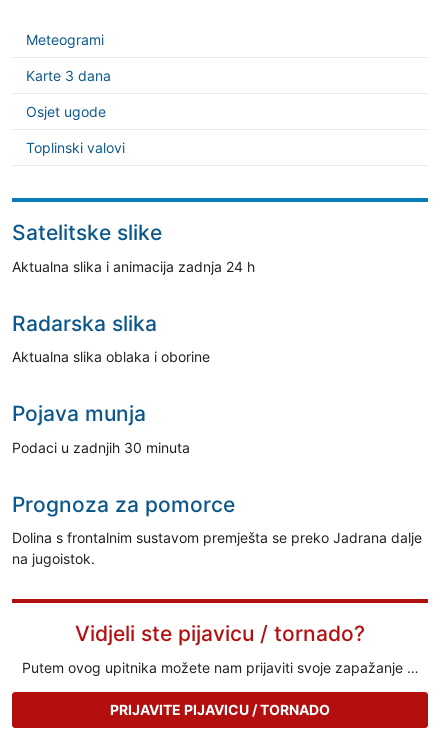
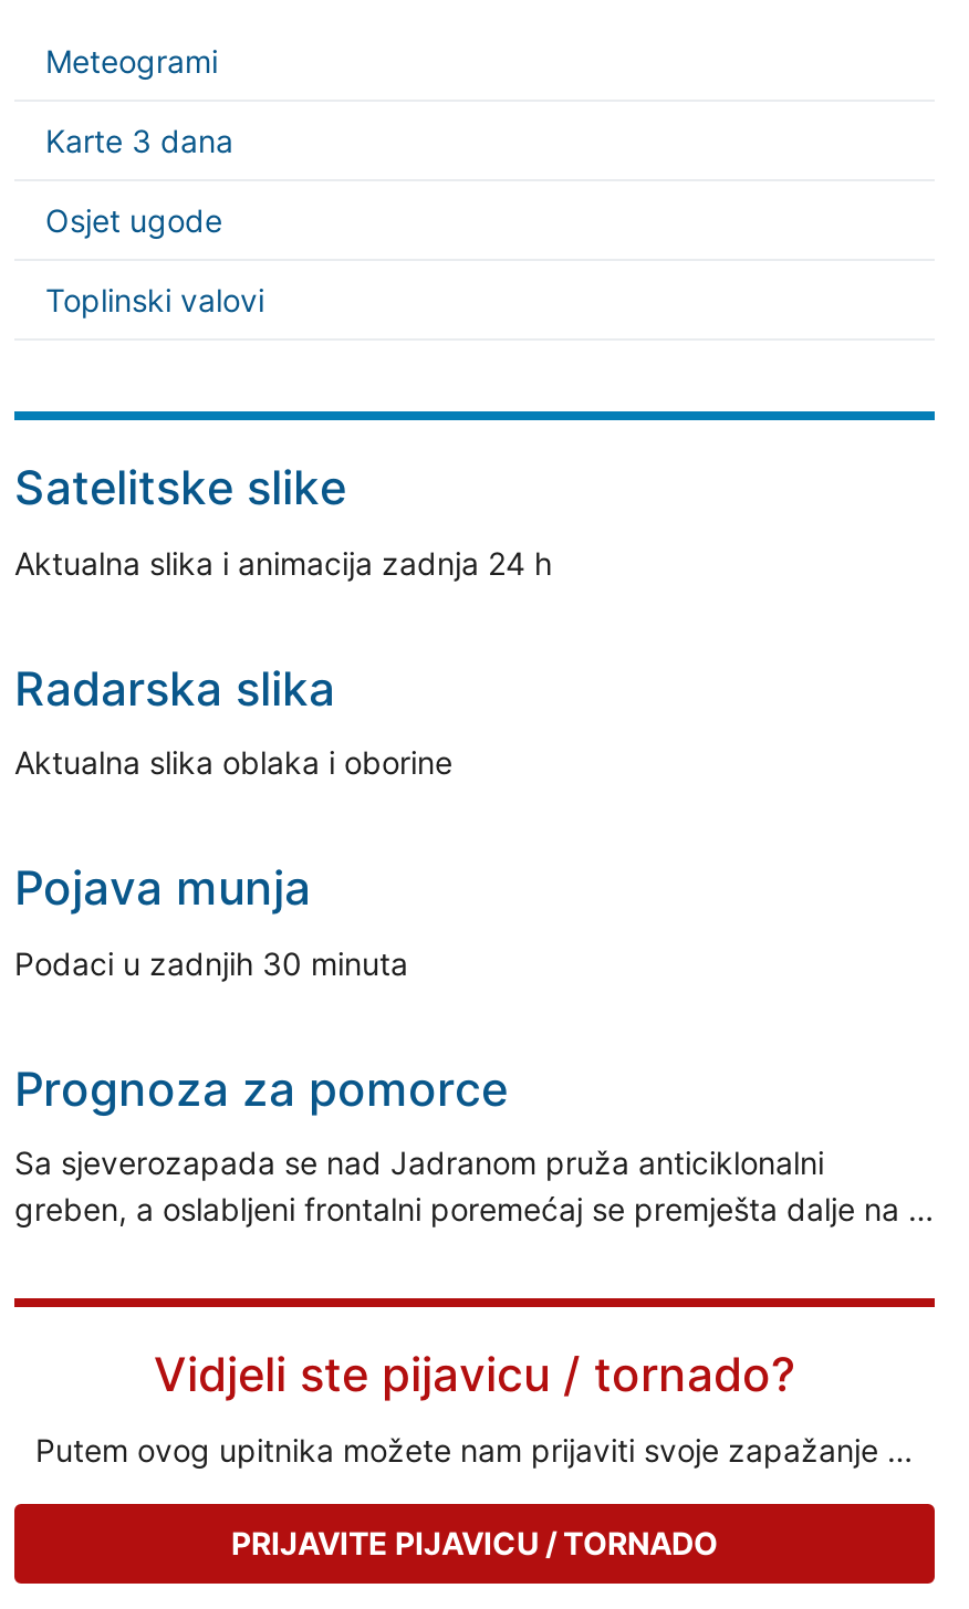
[12,529,422,567] Dolina s frontalnim sustavom premješta se preko Jadrana dalje | na jugoistok. -> [14,1144,935,1228] Sa sjeverozapada se nad Jadranom pruža anticiklonalni | greben, a oslabljeni frontalni poremećaj se premješta dalje na …

